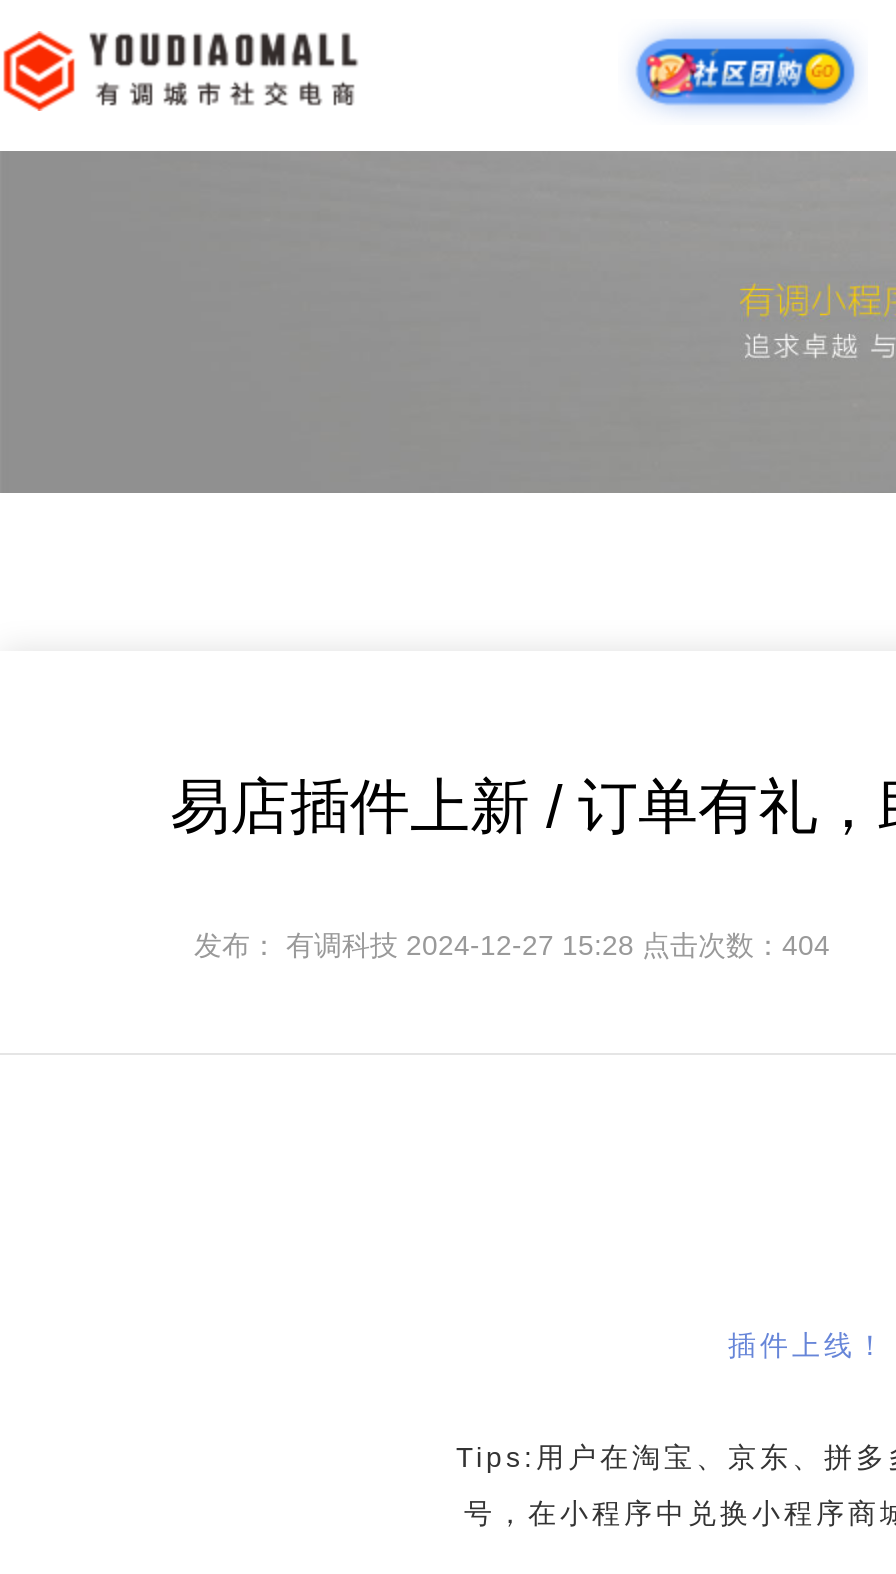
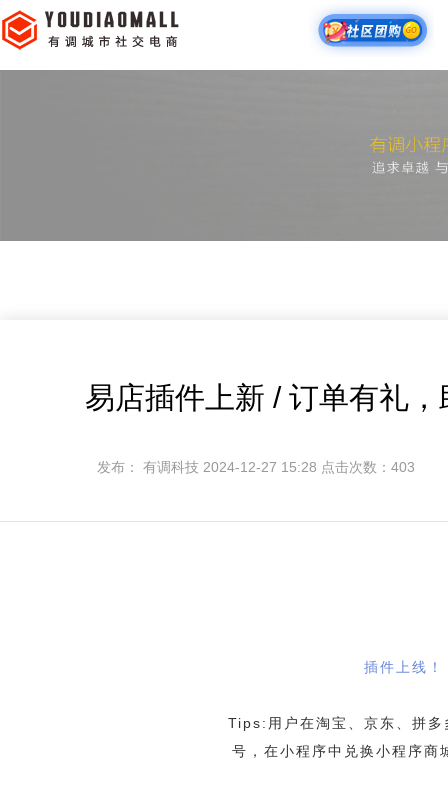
[194,928,830,960] 发布： 有调科技 2024-12-27 15:28 点击次数：404 -> [97,459,415,475] 发布： 有调科技 2024-12-27 15:28 点击次数：403

